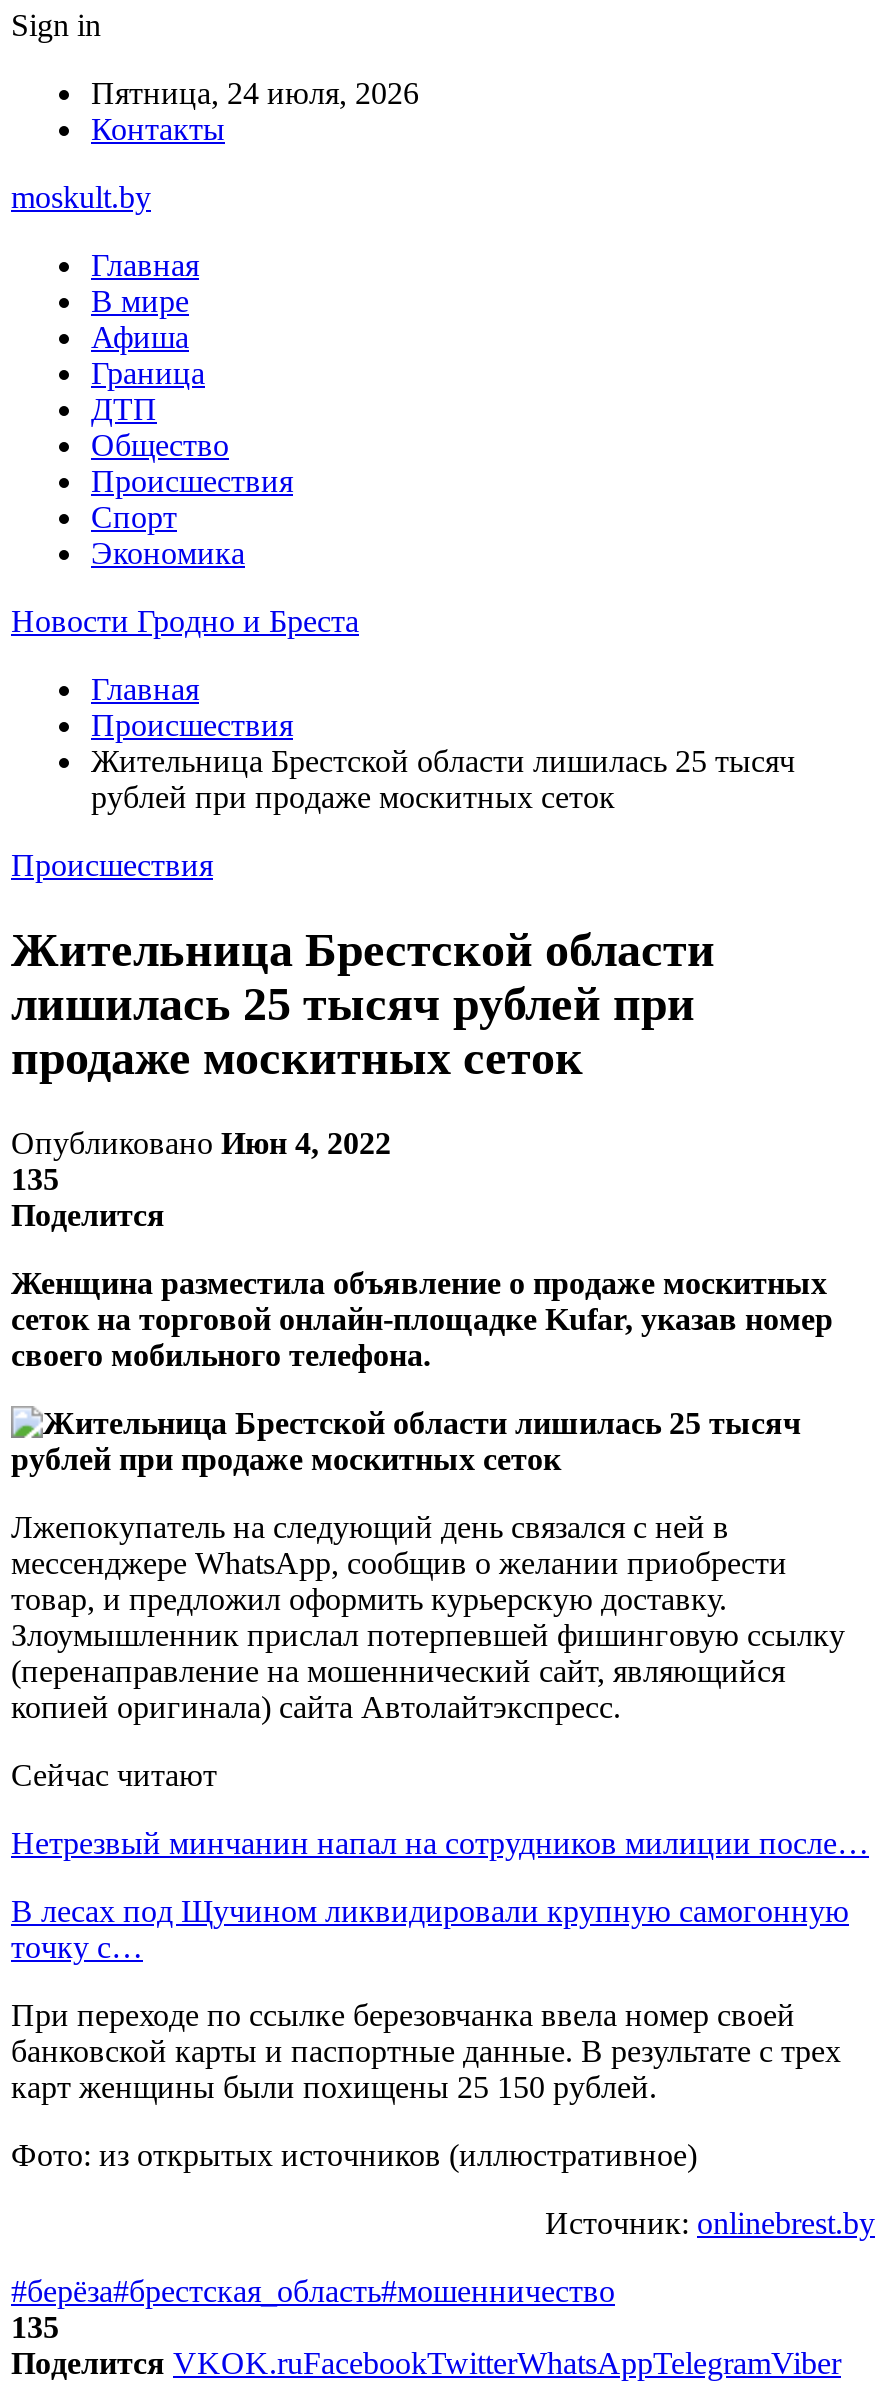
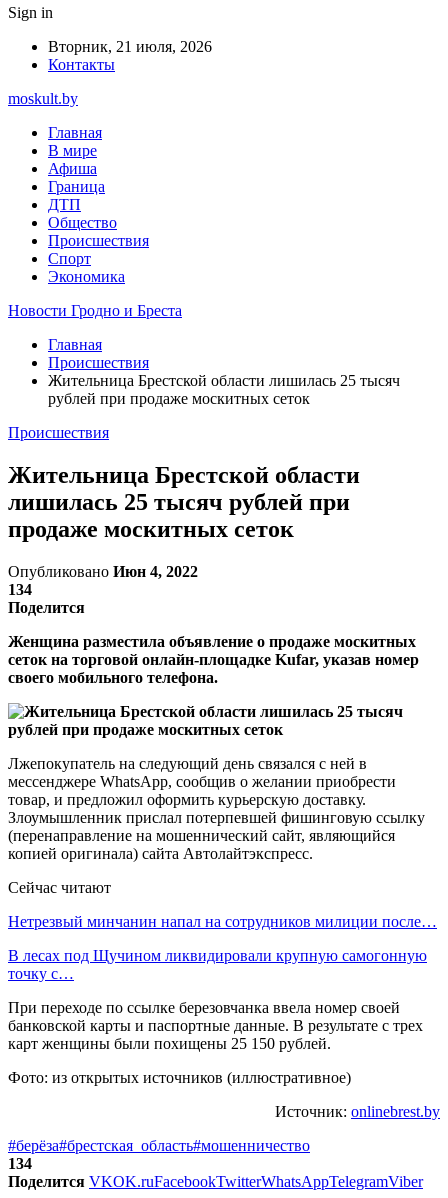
[91,76,419,110] Пятница, 24 июля, 2026 -> [48,38,212,55] Вторник, 21 июля, 2026
[11,1162,59,1196] 135 -> [8,581,32,598] 134
[11,2310,59,2344] 135 -> [8,1155,32,1172] 134

